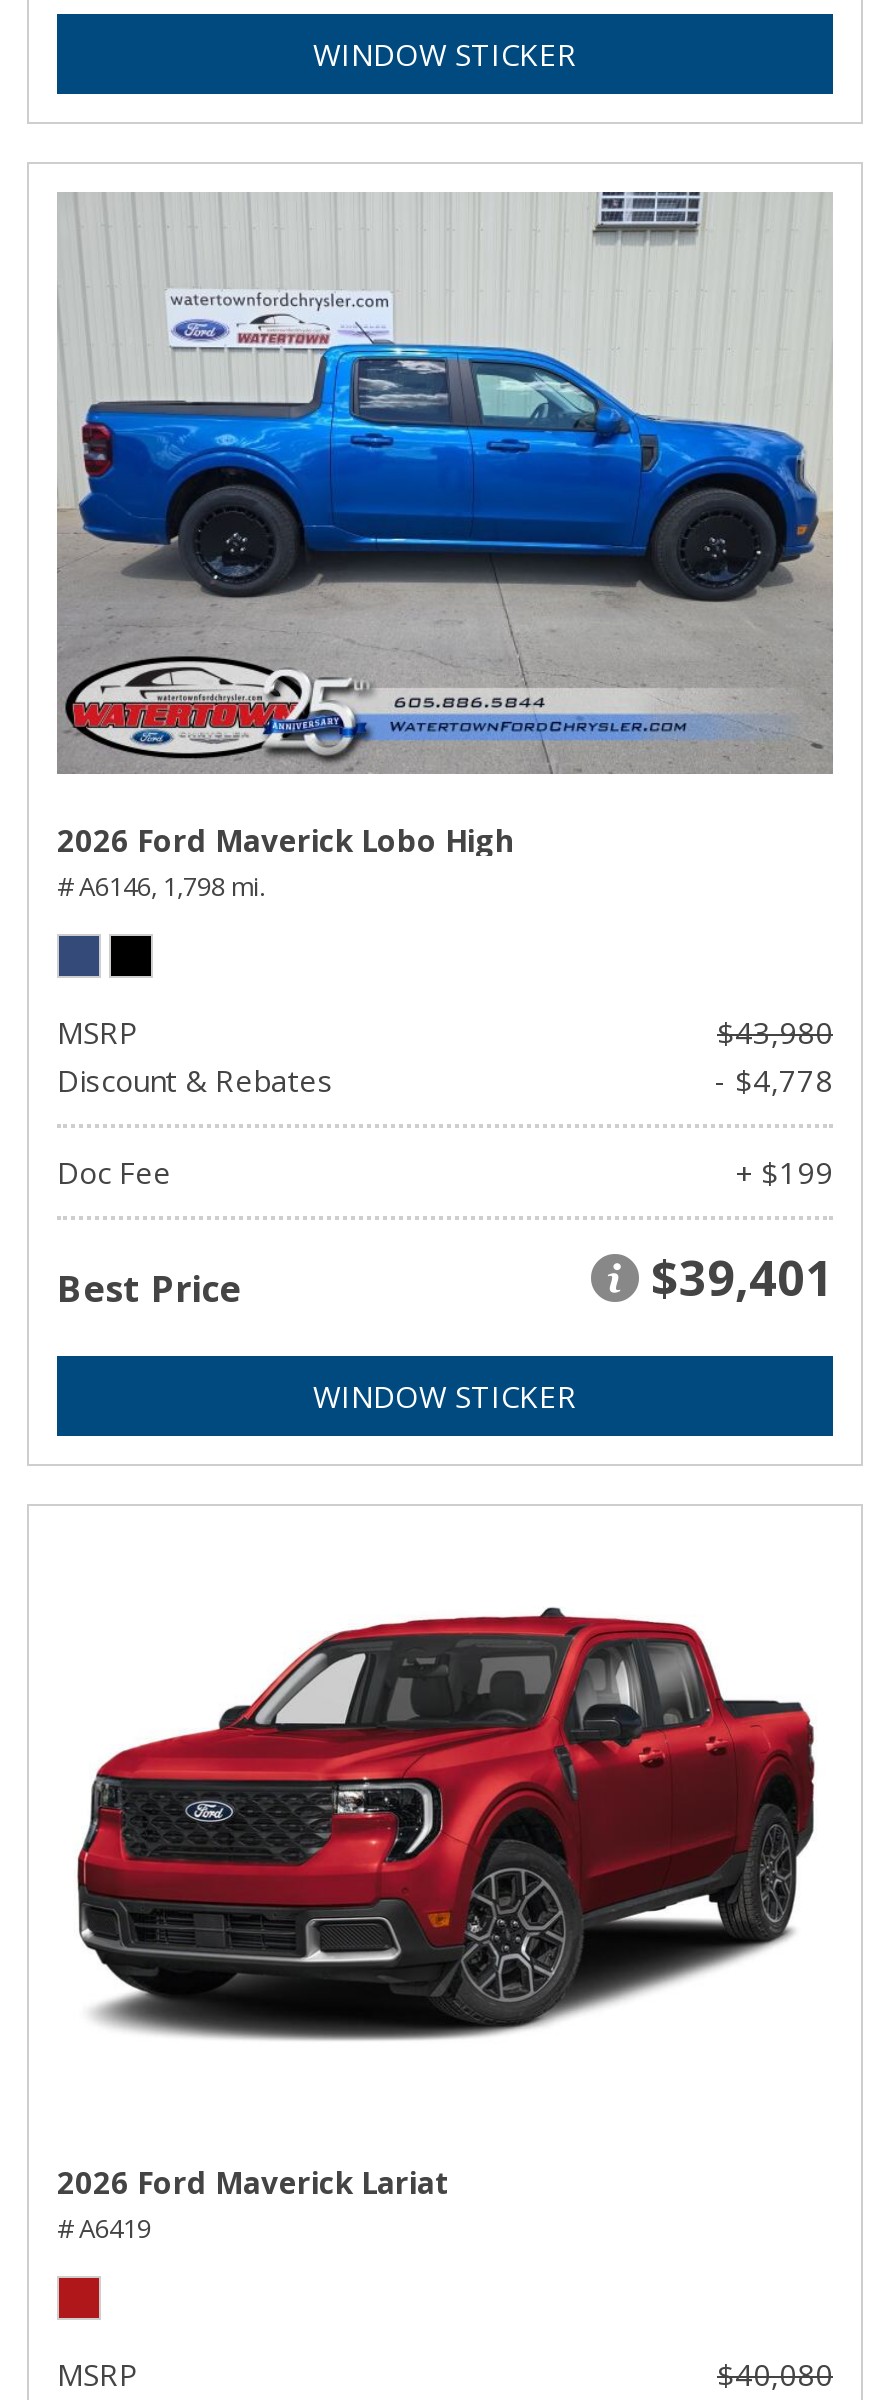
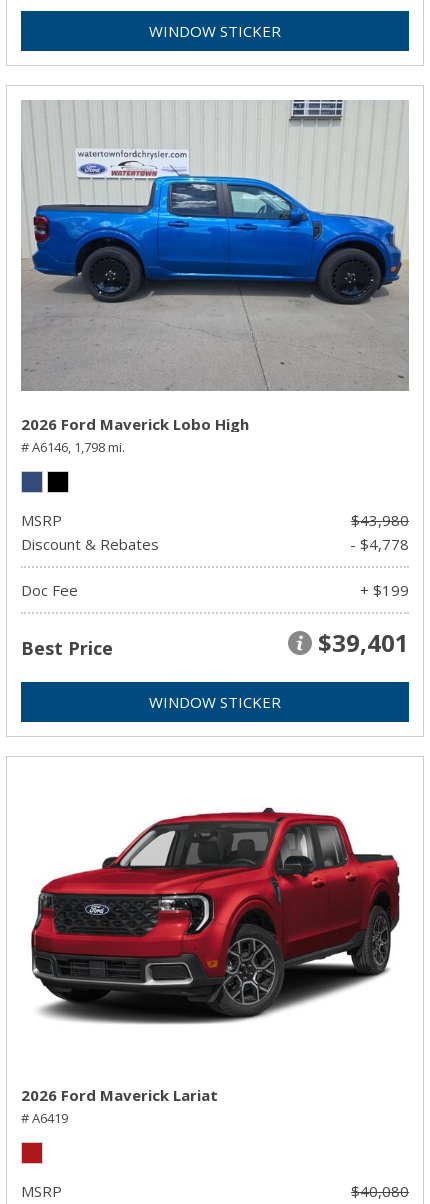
[63,654,717,764] [image] -> none

